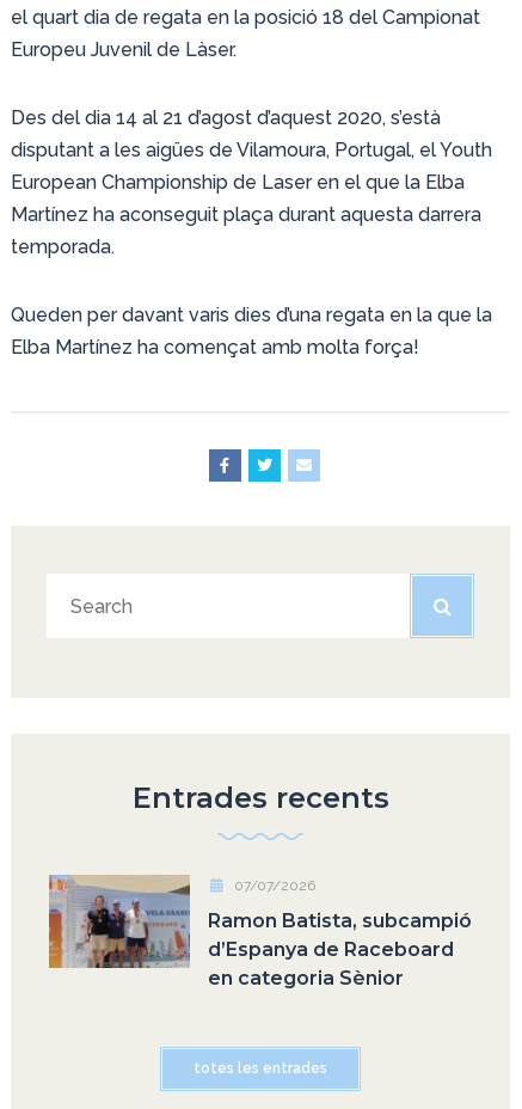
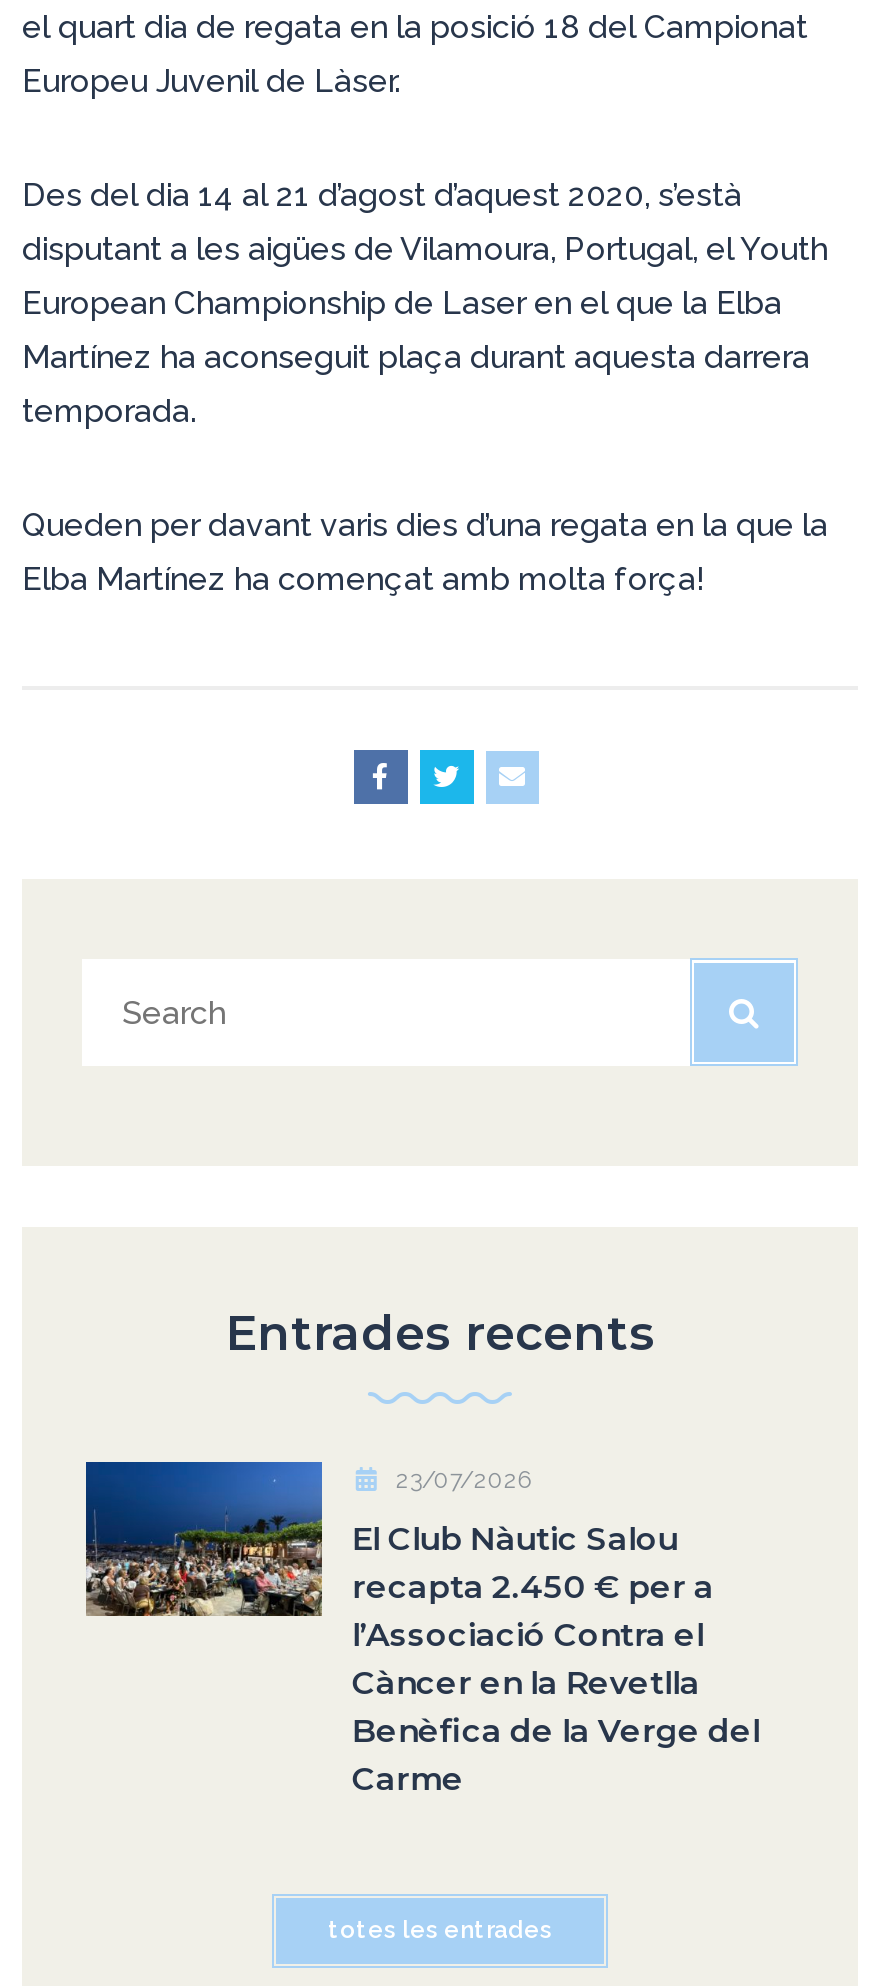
[48,875,472,990] [image] | Ramon Batista, subcampió | d’Espanya de Raceboard | en categoria Sènior -> [84,1460,760,1799] [image] | El Club Nàutic Salou | recapta 2.450 € per a | l’Associació Contra el | Càncer en la Revetlla | Benèfica de la Verge del | Carme
[234,878,315,894] 07/07/2026 -> [396,1467,532,1495] 23/07/2026

